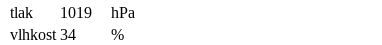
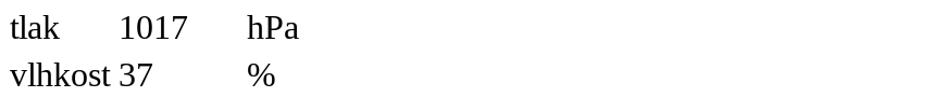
[10,4,135,21] tlak 1019 hPa -> [10,8,299,44] tlak 1017 hPa
[10,26,76,43] vlhkost 34 -> [10,55,153,92] vlhkost 37

